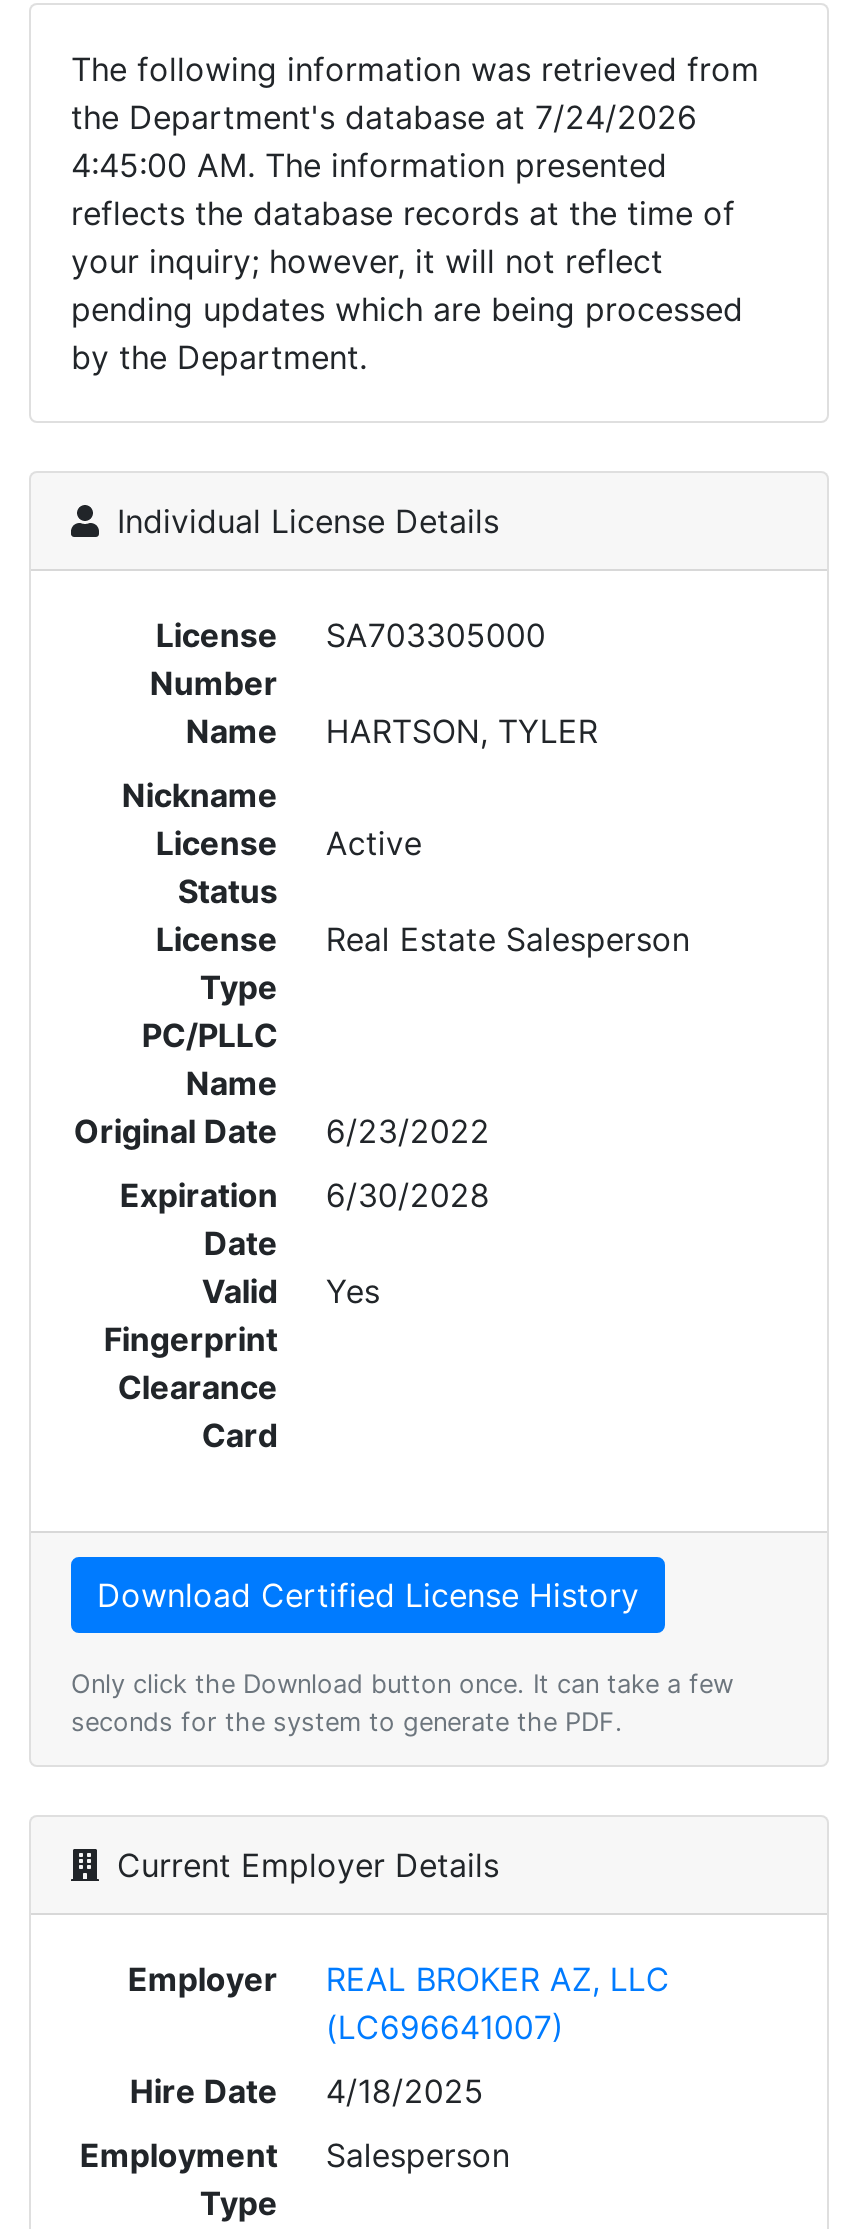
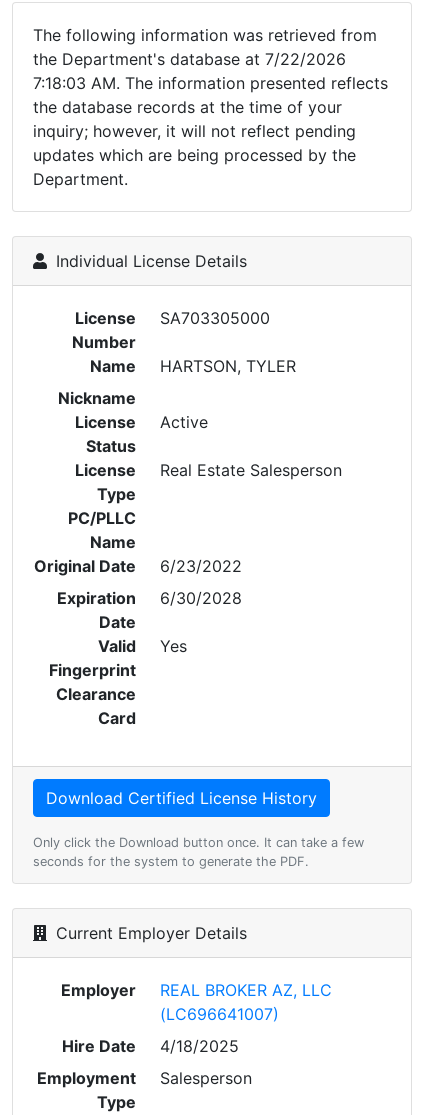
[71,97,743,377] the Department's database at 7/24/2026 | 4:45:00 AM. The information presented | reflects the database records at the time of | your inquiry; however, it will not reflect | pending updates which are being processed | by the Department. -> [33,49,388,189] the Department's database at 7/22/2026 | 7:18:03 AM. The information presented reflects | the database records at the time of your | inquiry; however, it will not reflect pending | updates which are being processed by the | Department.

